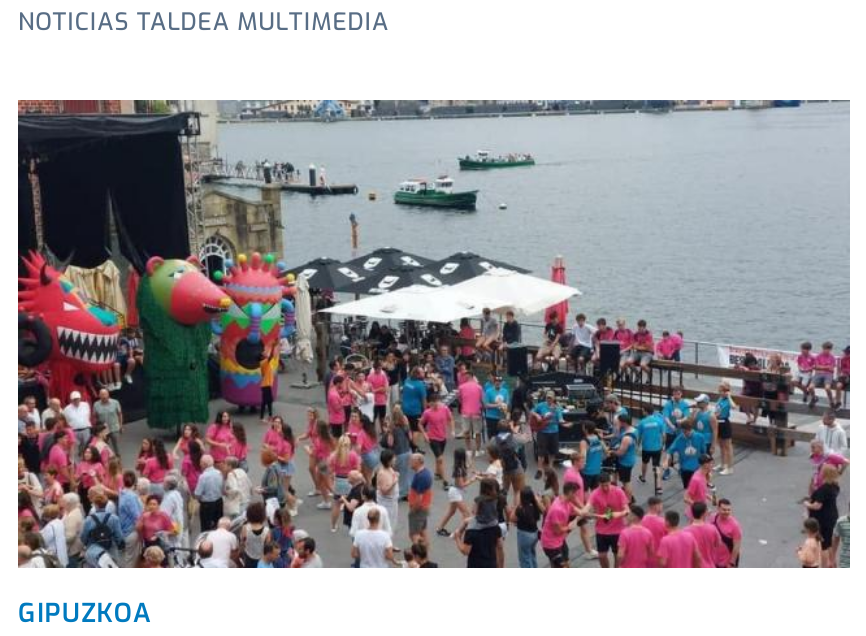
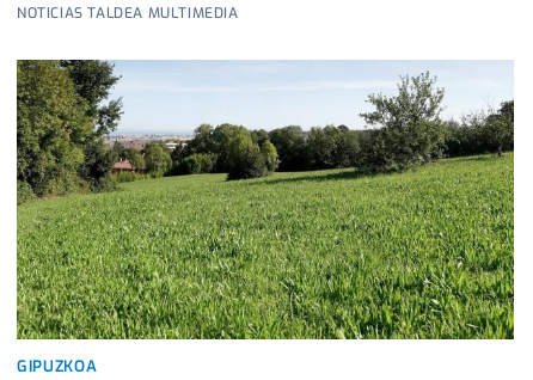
[16,98,852,570] [image] -> [16,59,515,341] [image]

